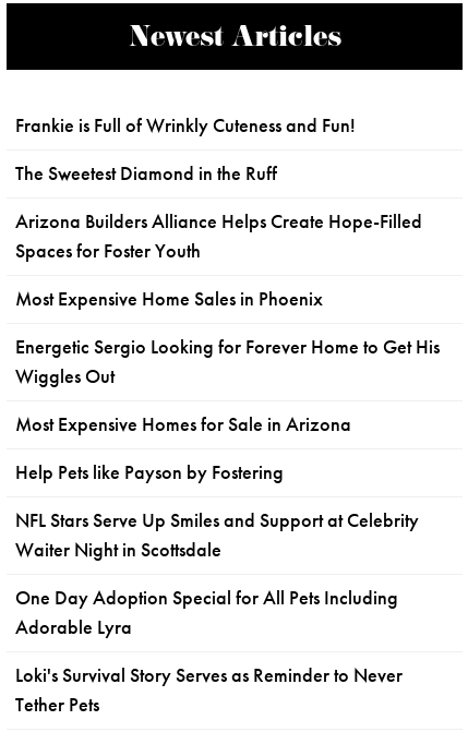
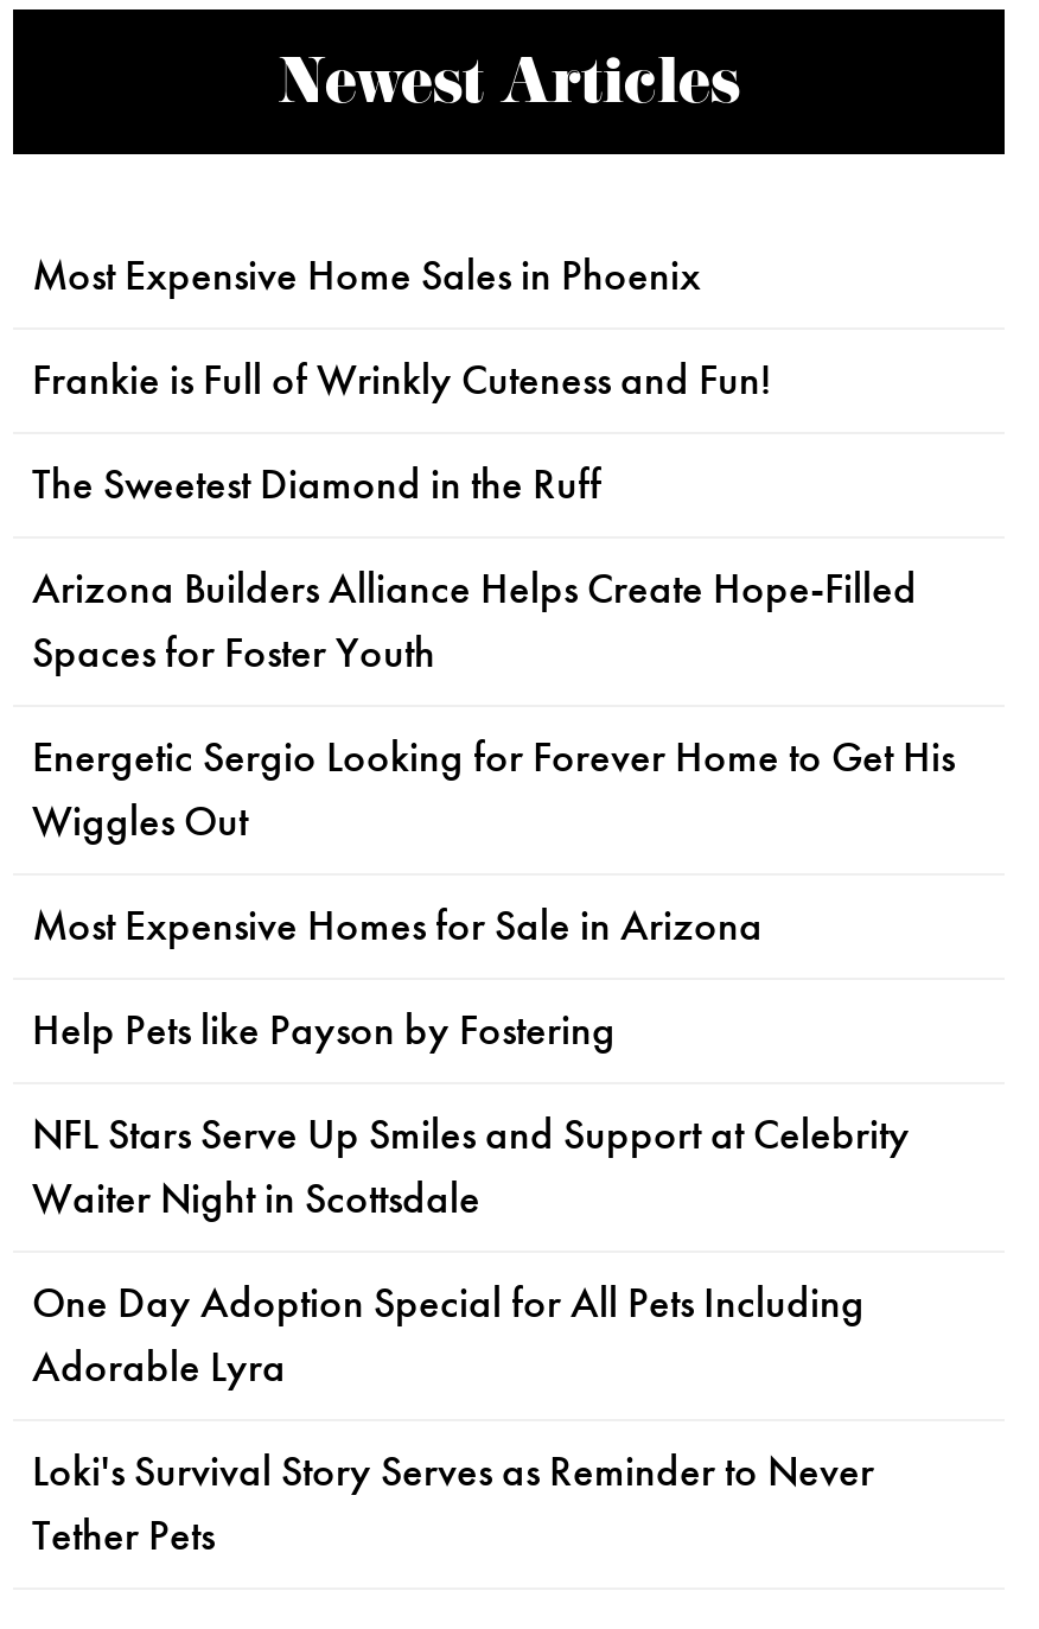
moved [15,113,422,263] -> [32,354,917,679]: Frankie is Full of Wrinkly Cuteness and Fun! | The Sweetest Diamond in the Ruff | Arizona Builders Alliance Helps Create Hope-Filled | Spaces for Foster Youth
moved [15,287,323,311] -> [32,249,701,301]: Most Expensive Home Sales in Phoenix

